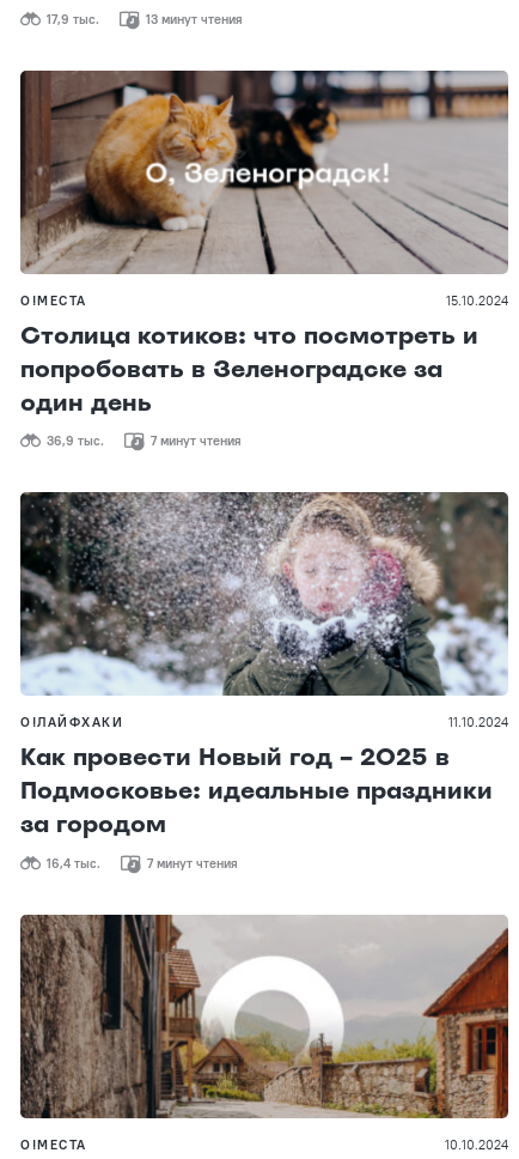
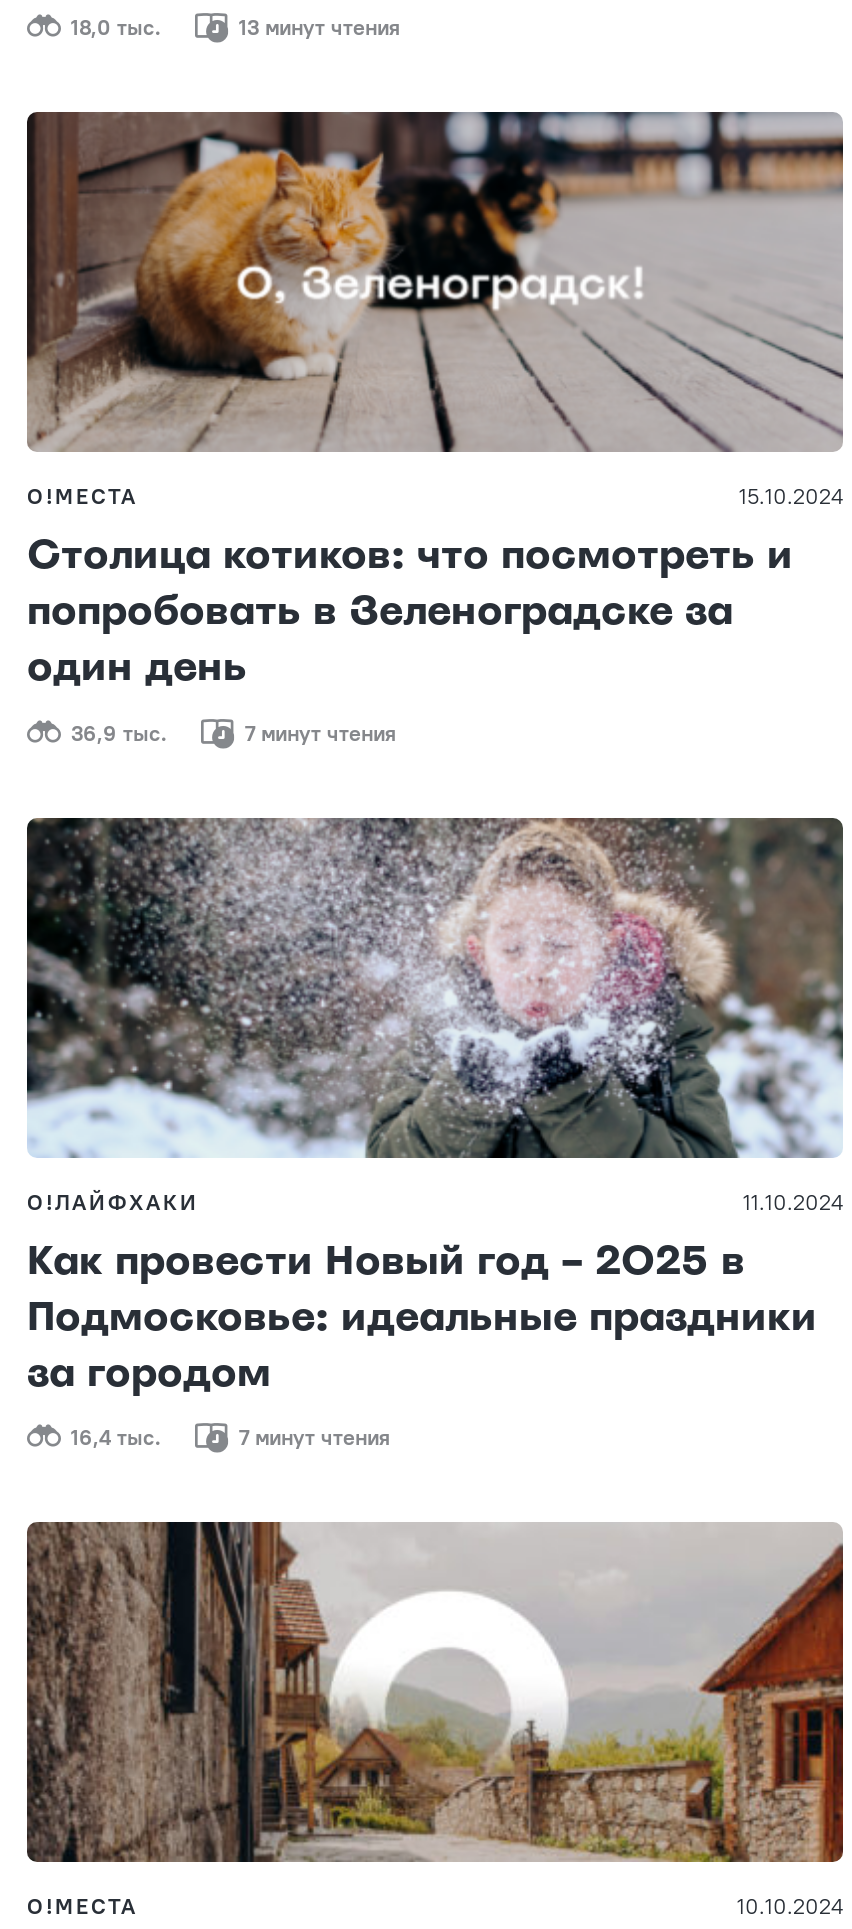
[43,11,99,28] 17,9 тыс. -> [65,12,161,40] 18,0 тыс.

